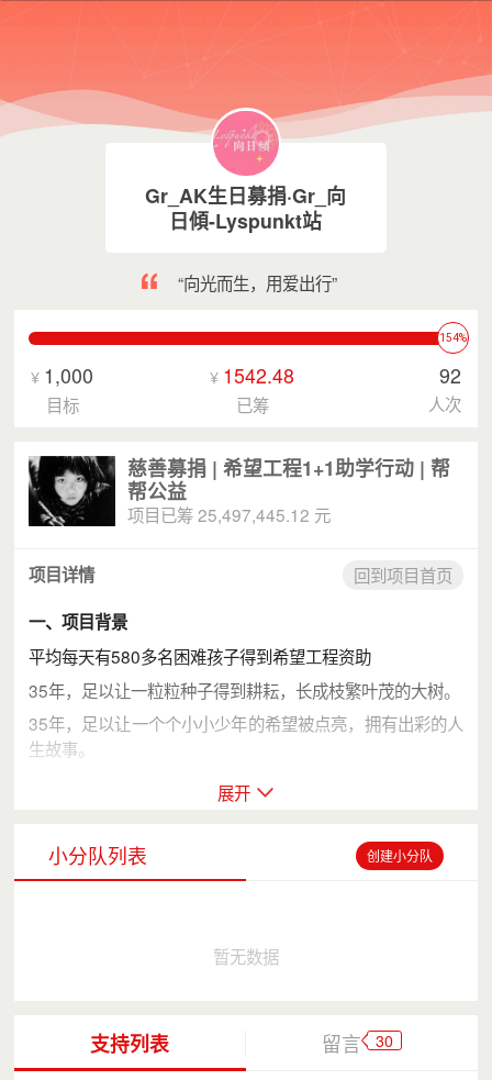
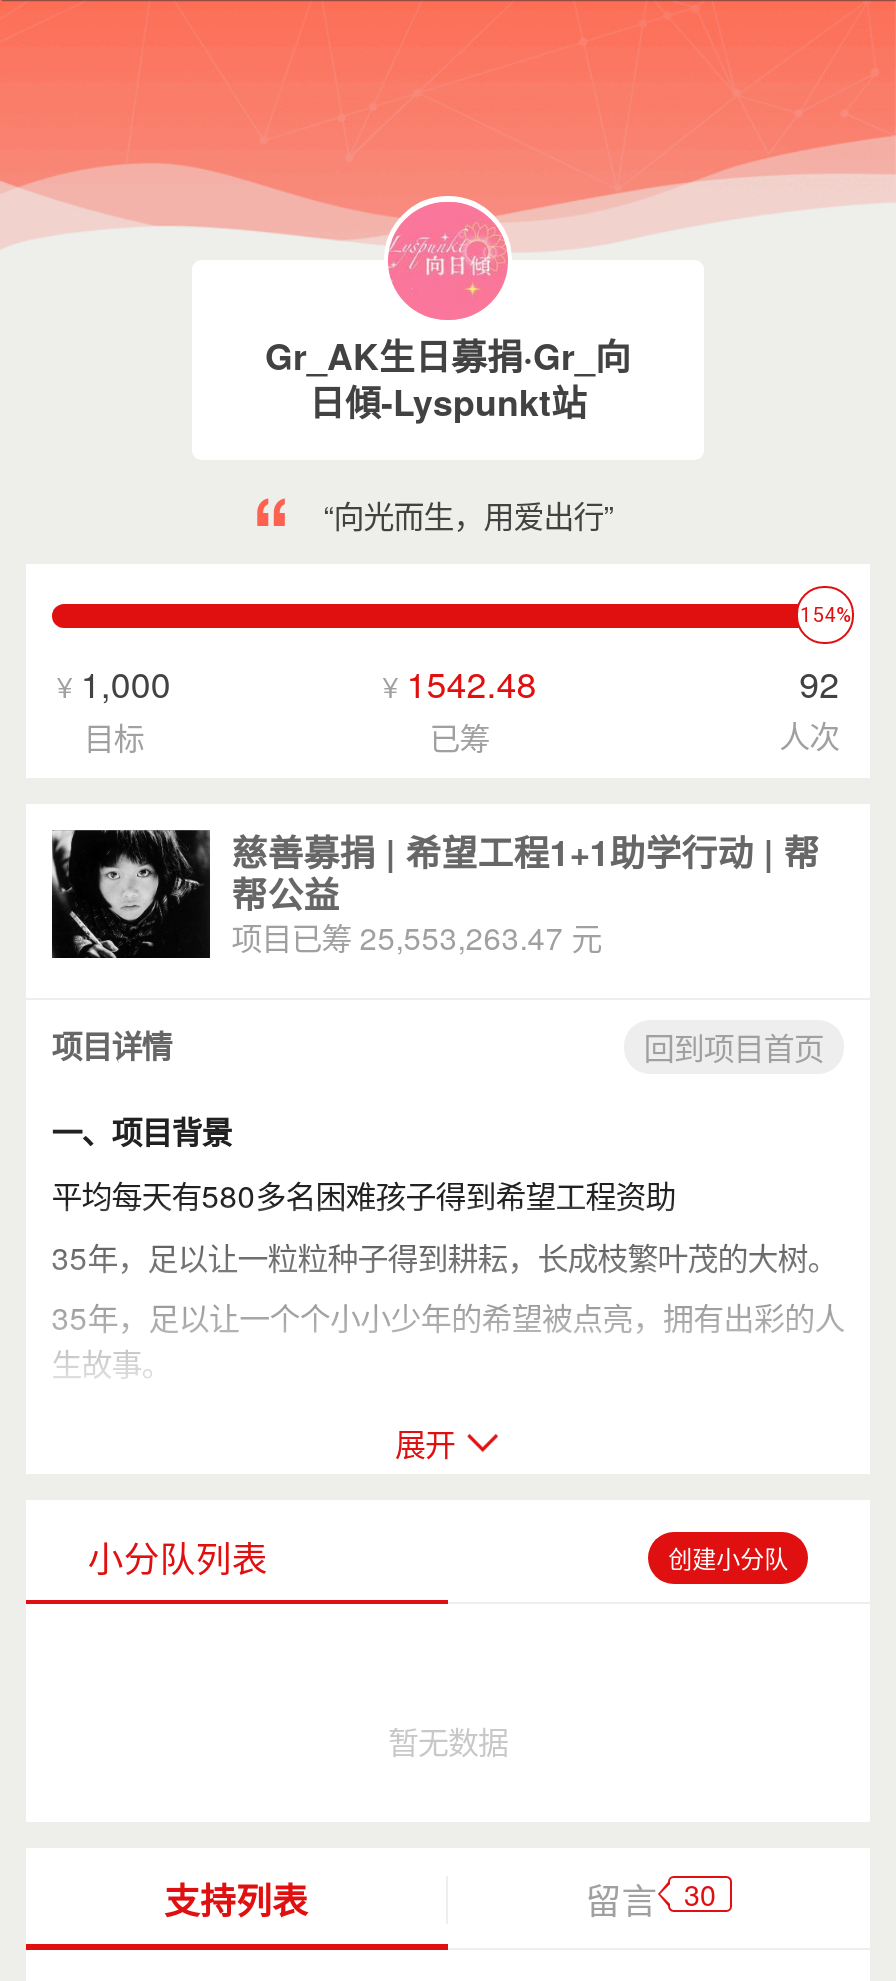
[127,502,330,526] 项目已筹 25,497,445.12 元 -> [232,914,602,958] 项目已筹 25,553,263.47 元

